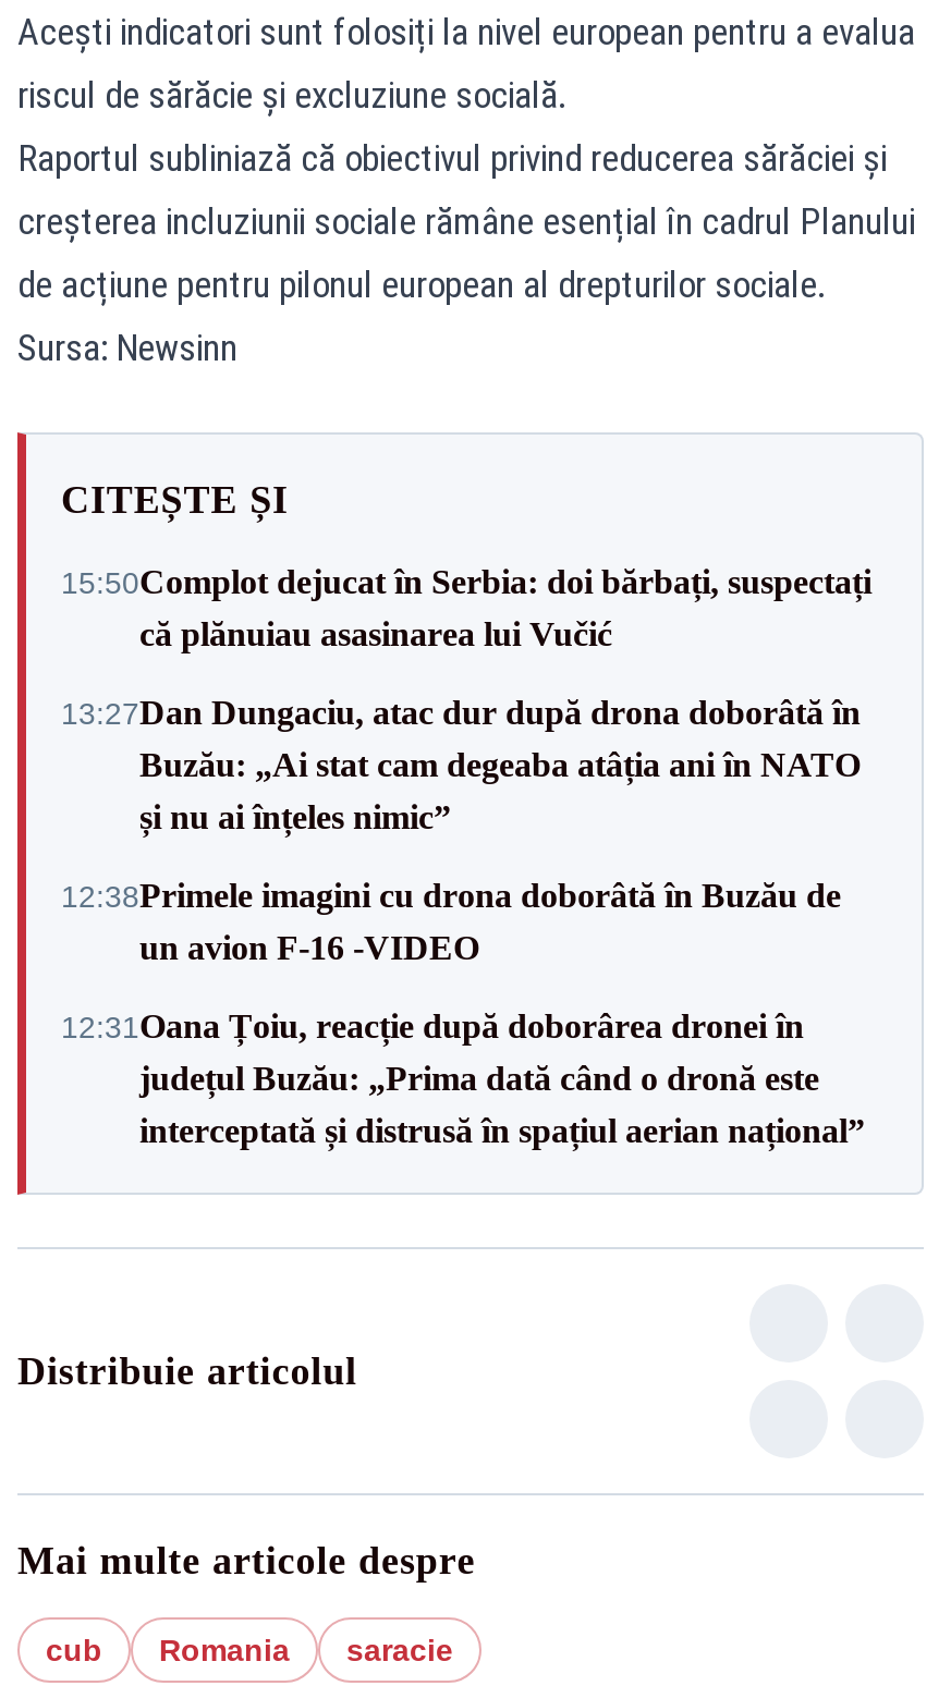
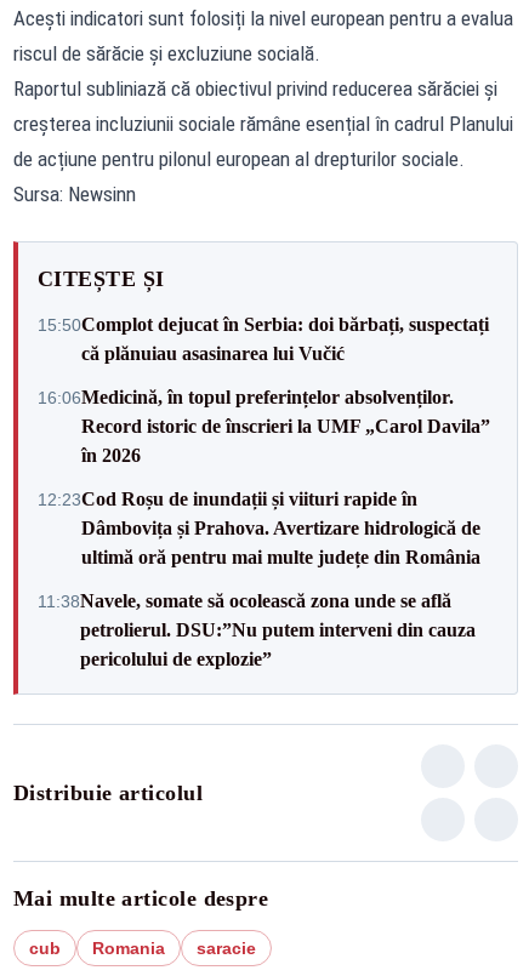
[61,694,861,835] 13:27Dan Dungaciu, atac dur după drona doborâtă în | Buzău: „Ai stat cam degeaba atâția ani în NATO | și nu ai înțeles nimic” -> [38,386,490,465] 16:06Medicină, în topul preferințelor absolvenților. | Record istoric de înscrieri la UMF „Carol Davila” | în 2026
[61,877,841,966] 12:38Primele imagini cu drona doborâtă în Buzău de | un avion F-16 -VIDEO -> [38,488,480,567] 12:23Cod Roșu de inundații și viituri rapide în | Dâmbovița și Prahova. Avertizare hidrologică de | ultimă oră pentru mai multe județe din România
[61,1007,865,1149] 12:31Oana Țoiu, reacție după doborârea dronei în | județul Buzău: „Prima dată când o dronă este | interceptată și distrusă în spațiul aerian național” -> [38,590,476,669] 11:38Navele, somate să ocolească zona unde se află | petrolierul. DSU:”Nu putem interveni din cauza | pericolului de explozie”

